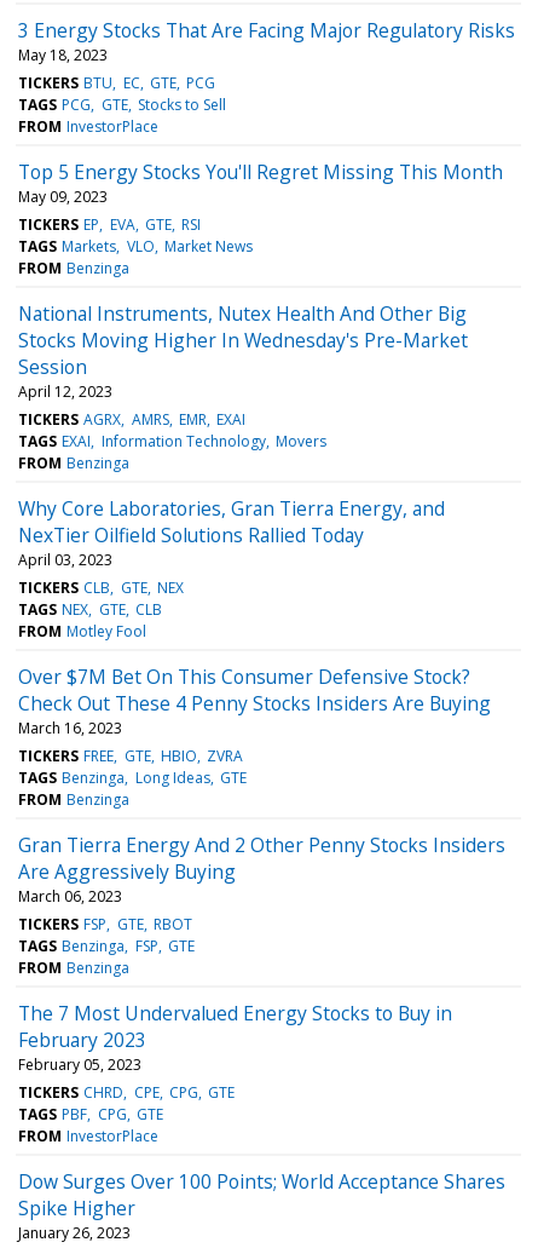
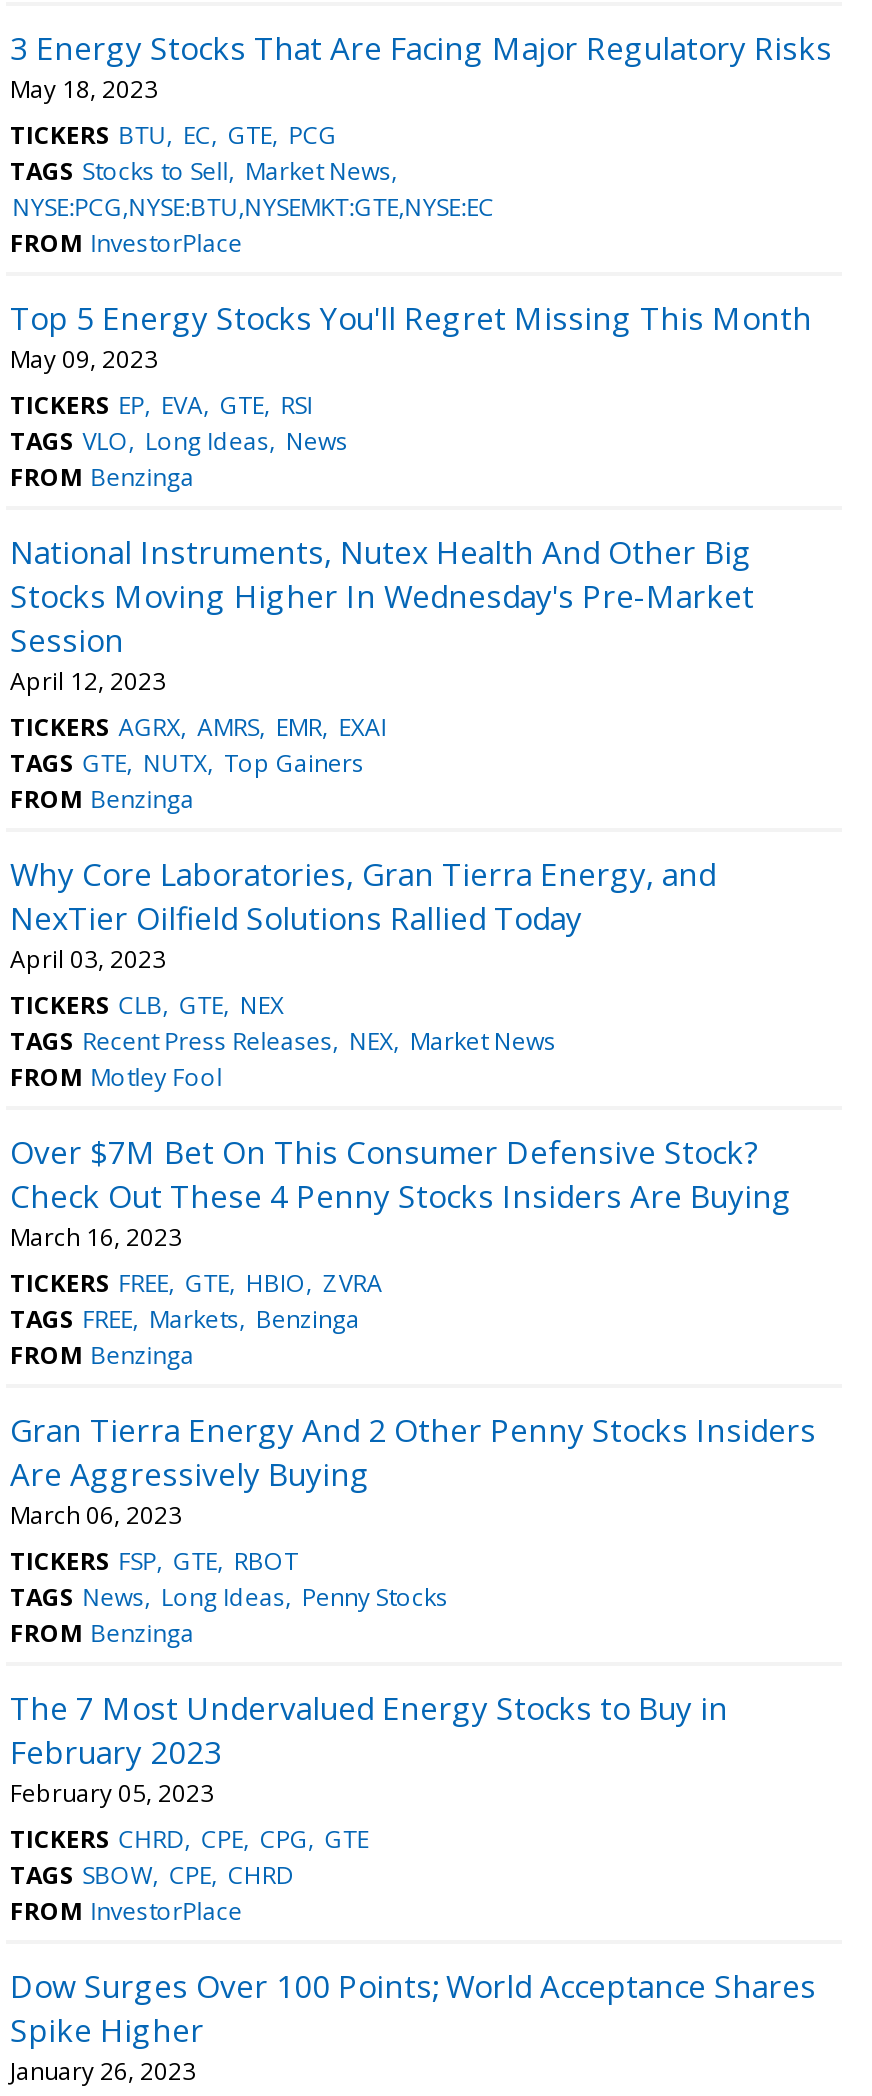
[18,94,226,115] TAGS PCG GTE Stocks to Sell -> [10,154,494,224] TAGS Stocks to Sell Market News | NYSE:PCG,NYSE:BTU,NYSEMKT:GTE,NYSE:EC
[18,236,253,256] TAGS Markets VLO Market News -> [10,424,348,458] TAGS VLO Long Ideas News
[18,431,326,451] TAGS EXAI Information Technology Movers -> [10,746,364,780] TAGS GTE NUTX Top Gainers
[18,599,162,620] TAGS NEX GTE CLB -> [10,1024,556,1058] TAGS Recent Press Releases NEX Market News
[18,767,247,788] TAGS Benzinga Long Ideas GTE -> [10,1302,360,1336] TAGS FREE Markets Benzinga
[18,935,195,956] TAGS Benzinga FSP GTE -> [10,1580,448,1614] TAGS News Long Ideas Penny Stocks
[18,1104,163,1124] TAGS PBF CPG GTE -> [10,1858,294,1892] TAGS SBOW CPE CHRD

